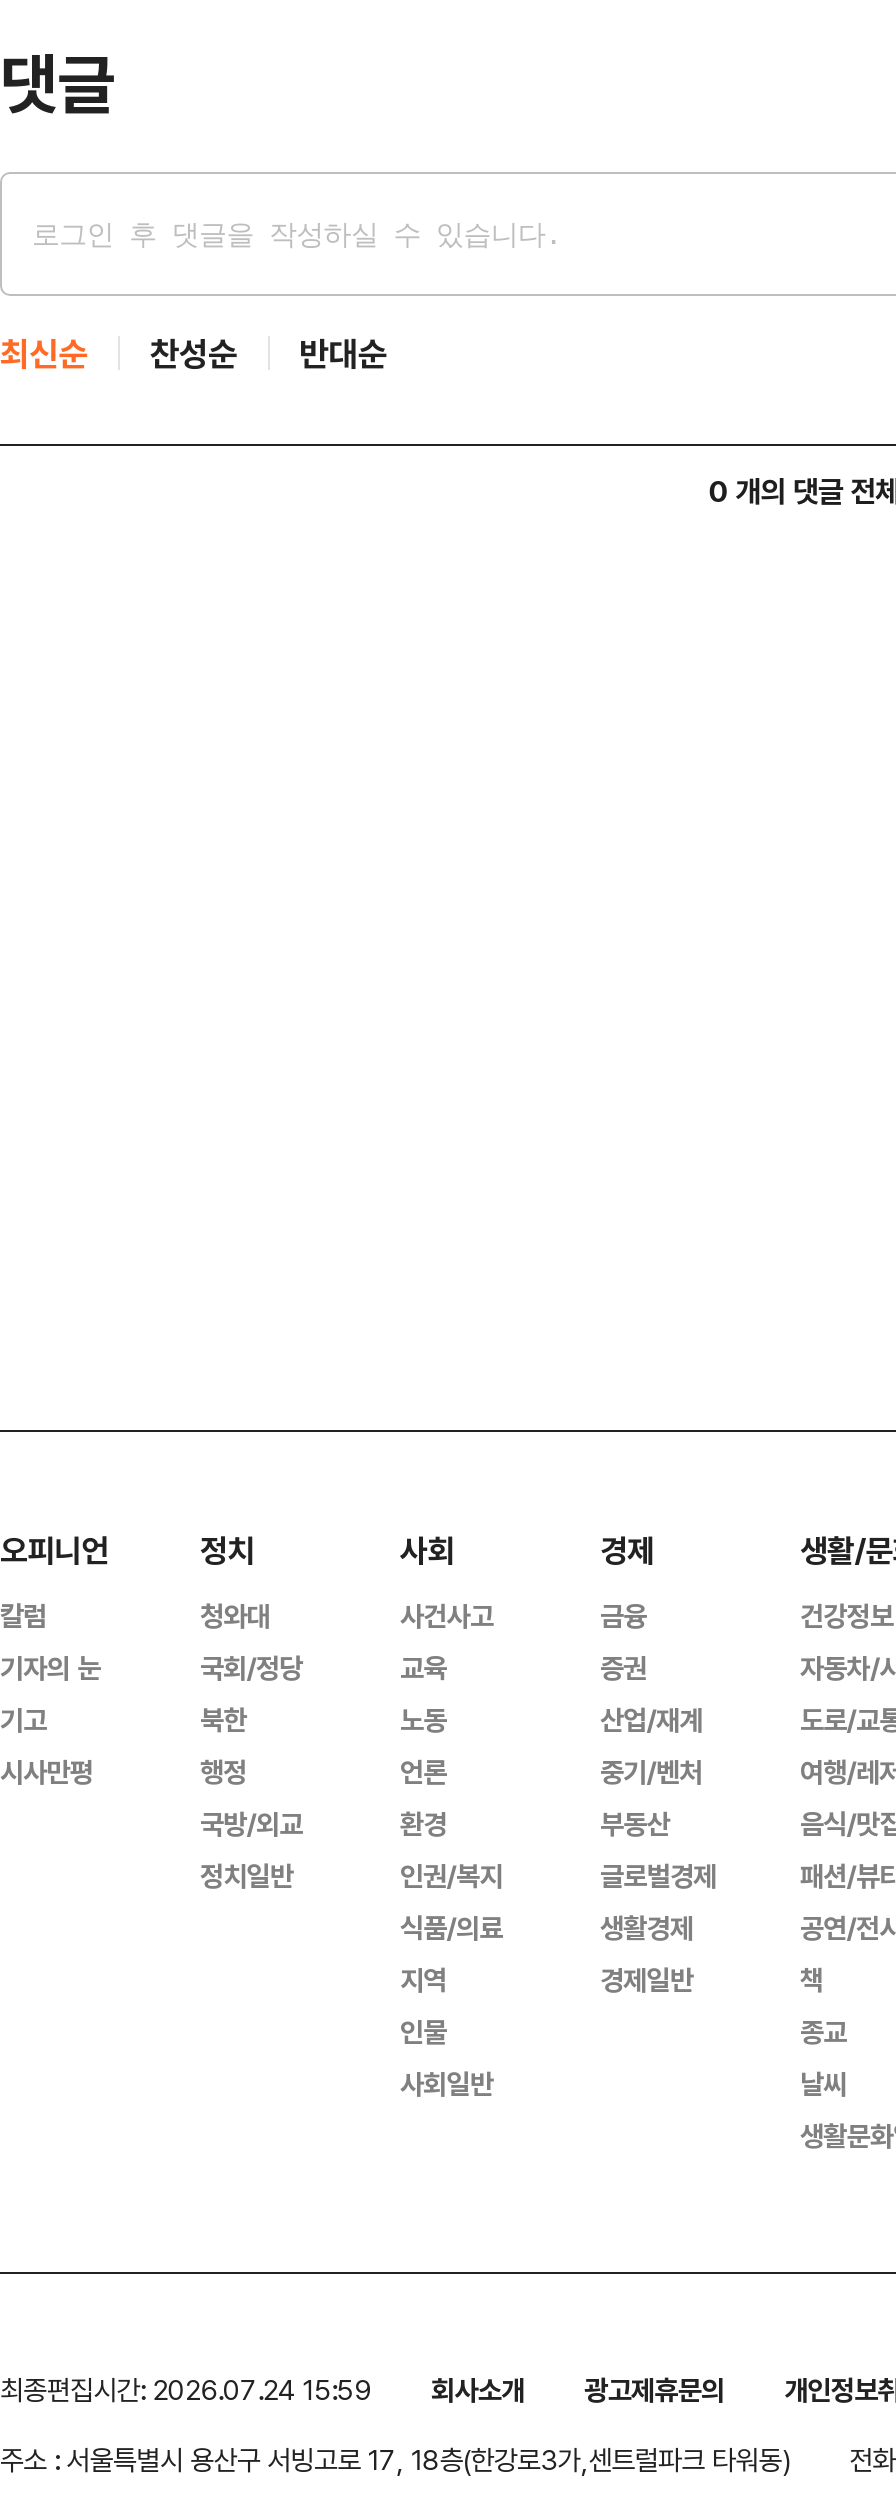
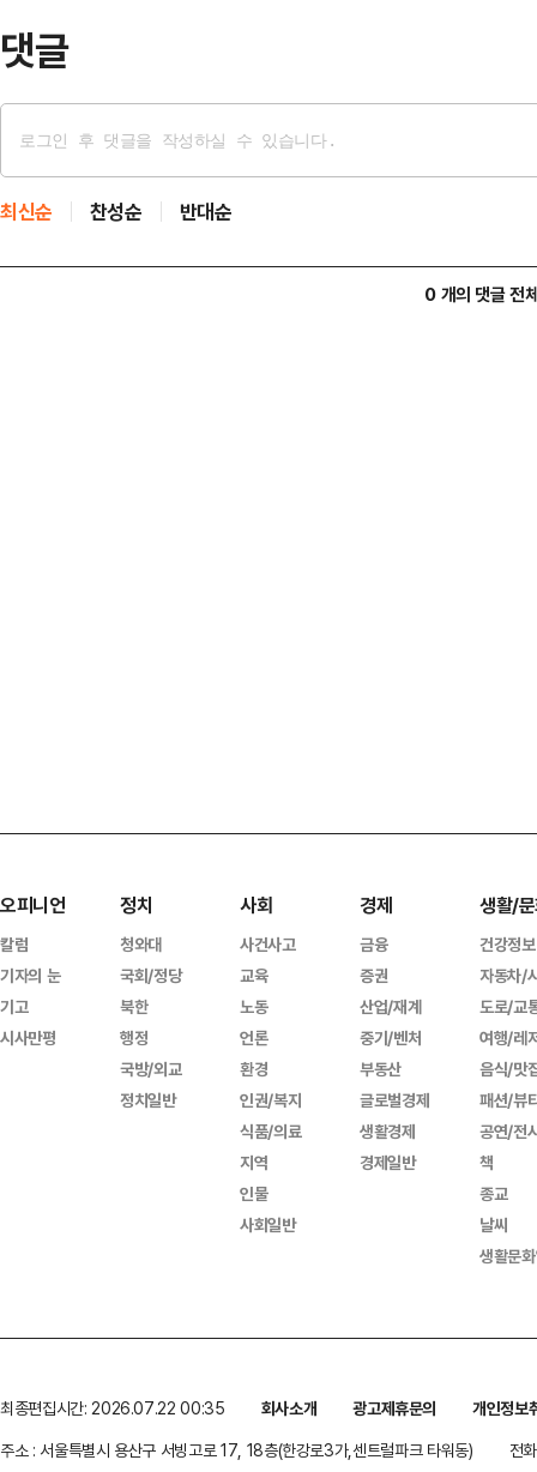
[0,2370,371,2408] 최종편집시간: 2026.07.24 15:59 -> [0,1396,225,1419] 최종편집시간: 2026.07.22 00:35

